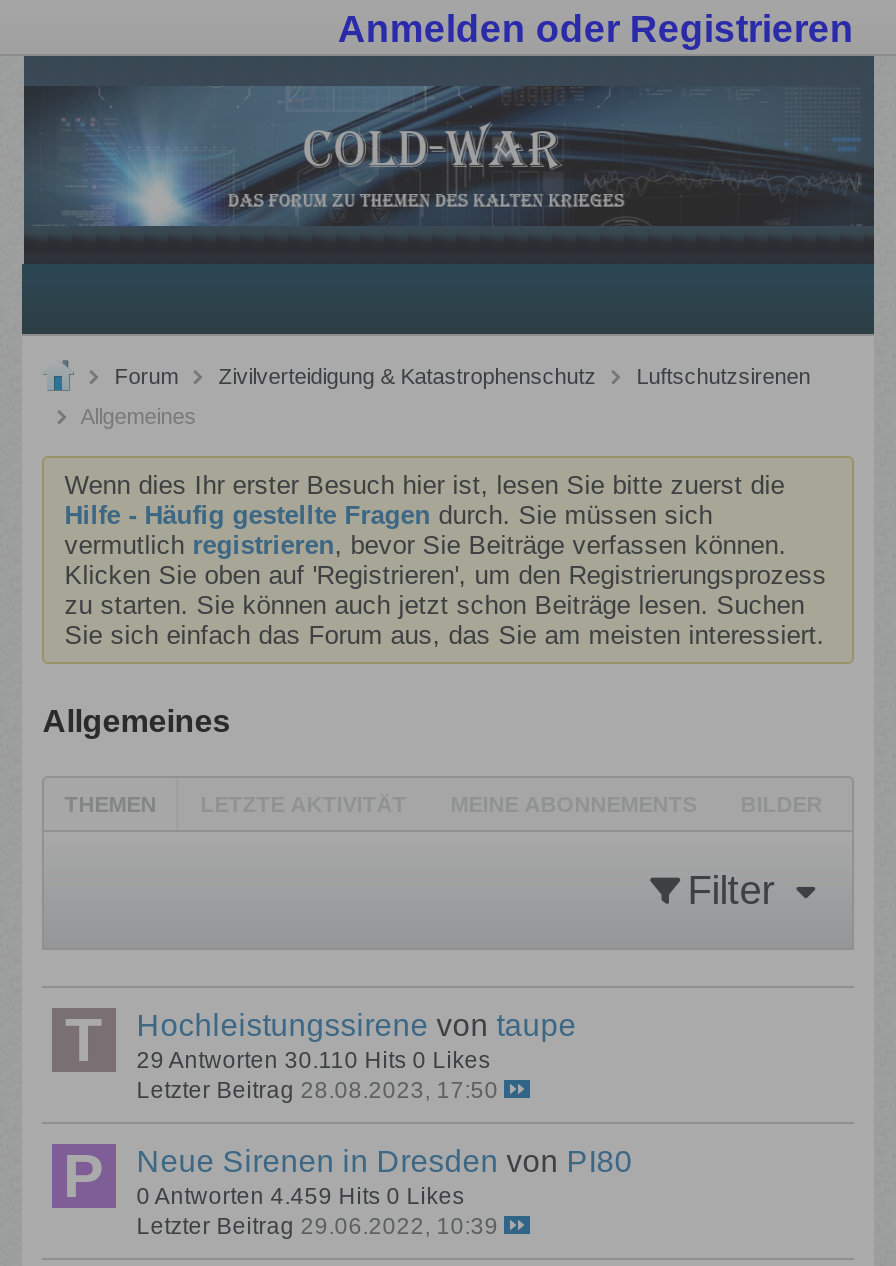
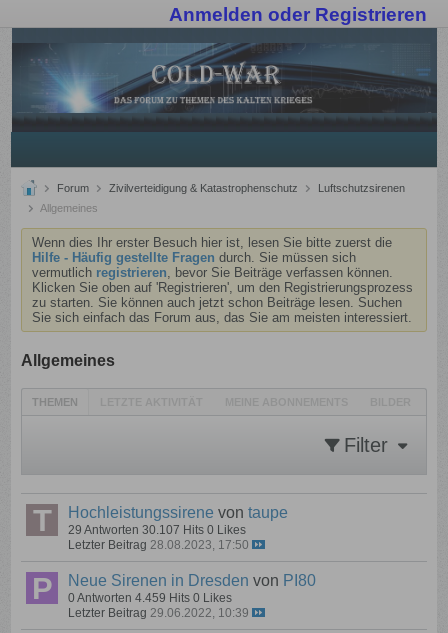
[136,1046,490,1072] 29 Antworten 30.110 Hits 0 Likes -> [68,523,246,536] 29 Antworten 30.107 Hits 0 Likes

